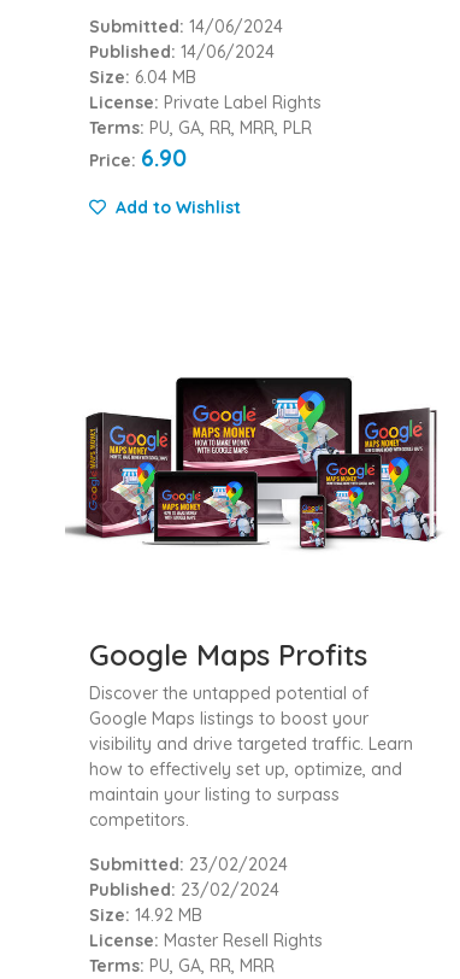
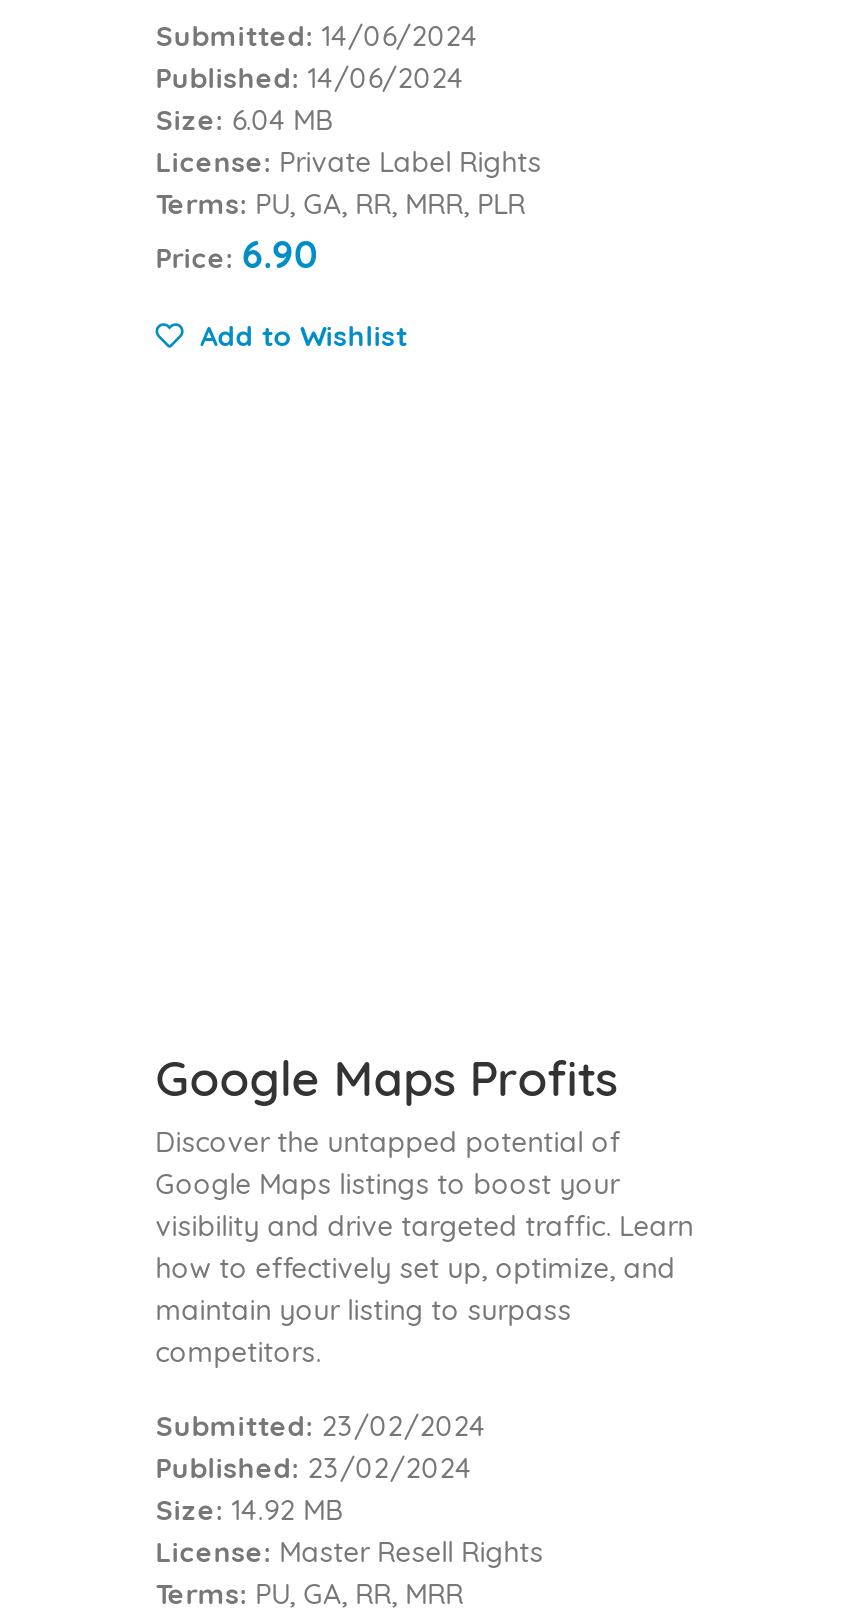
[65,376,440,551] [image] -> none

